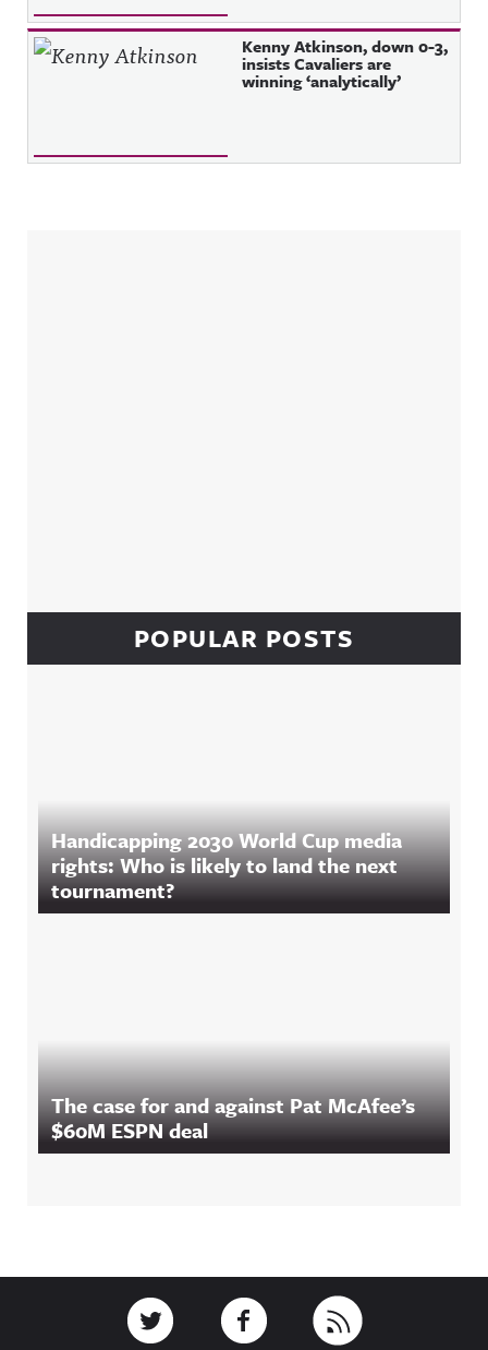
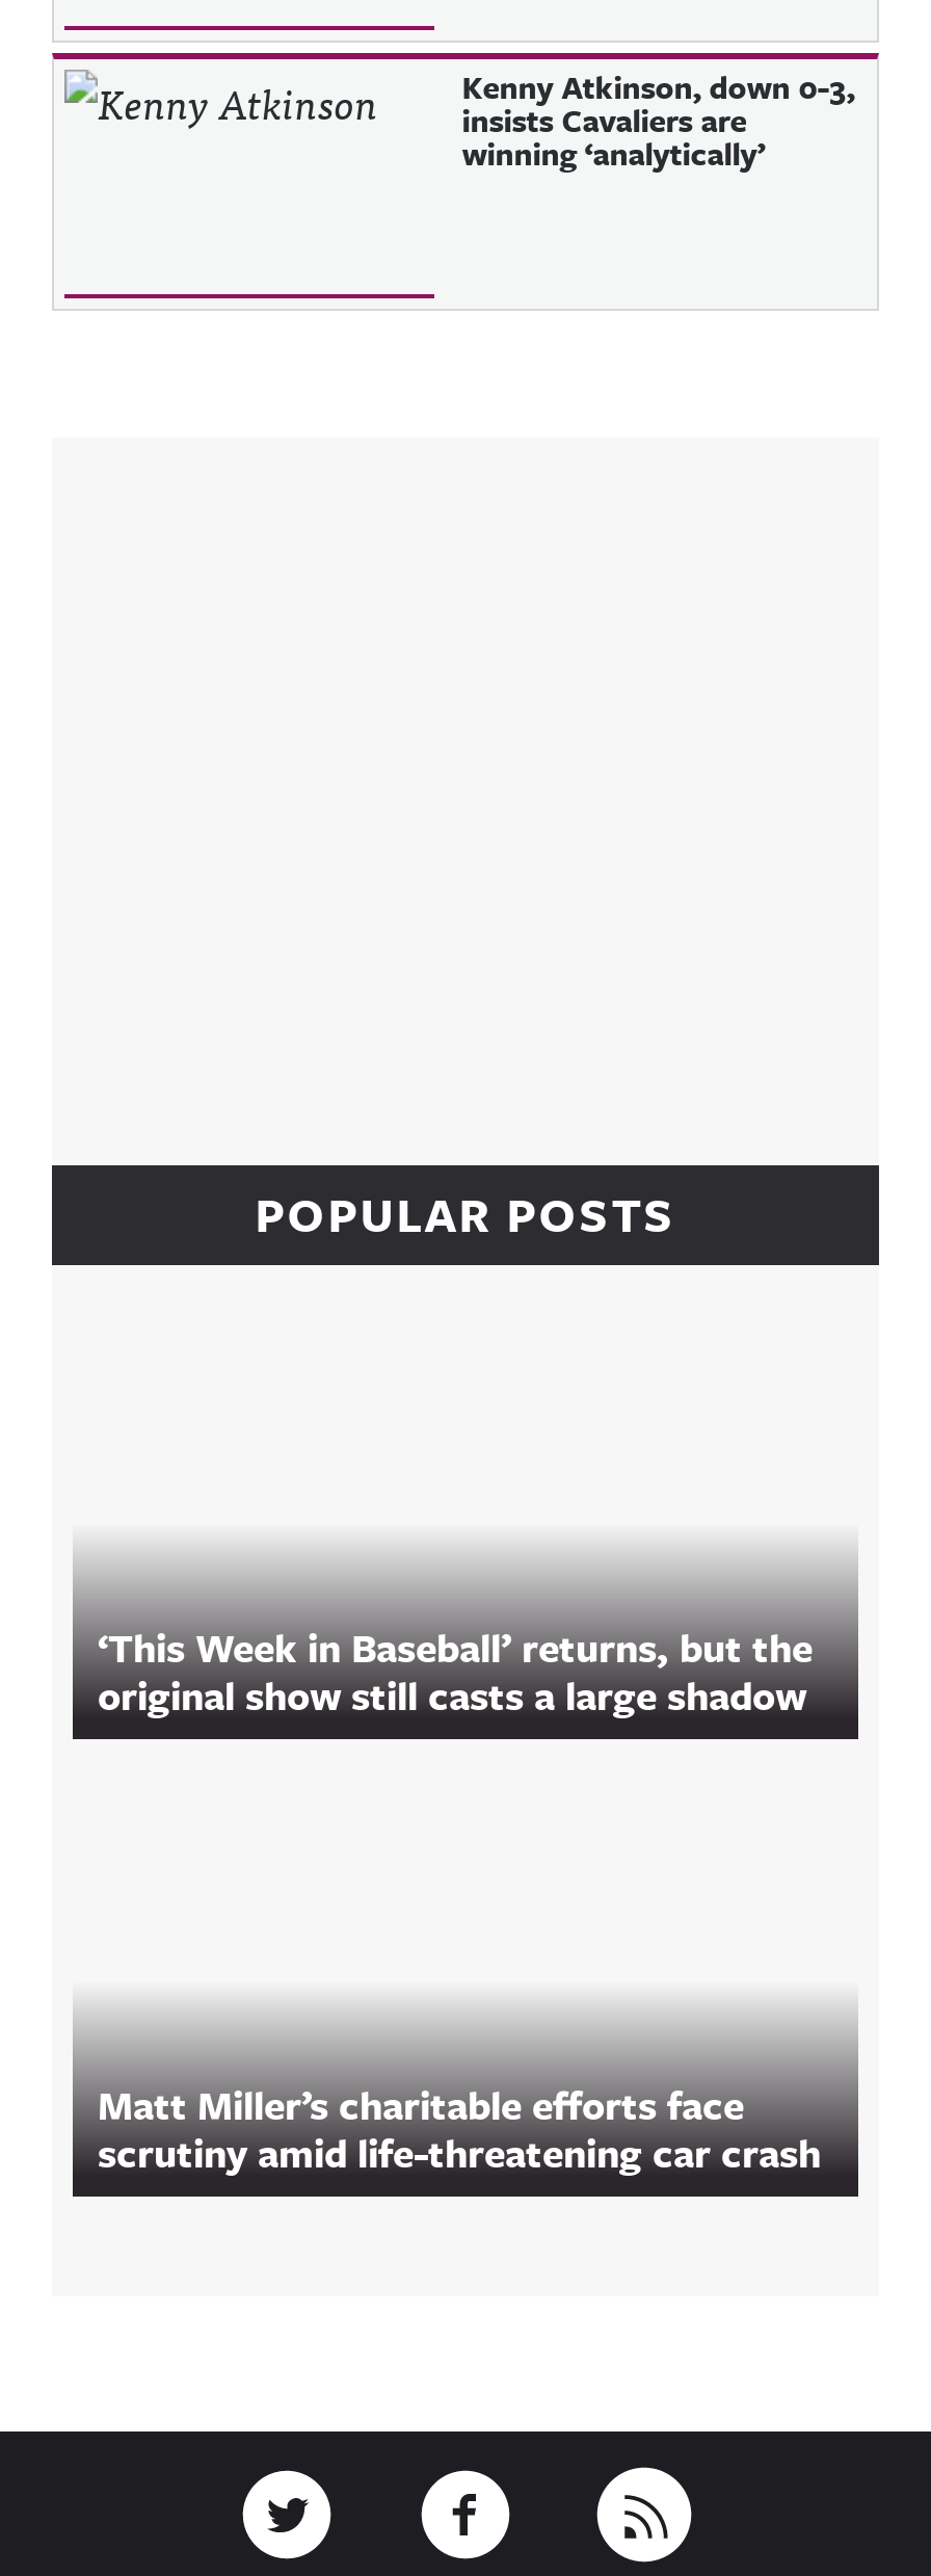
[51,825,402,905] Handicapping 2030 World Cup media | rights: Who is likely to land the next | tournament? -> [98,1619,813,1723] ‘This Week in Baseball’ returns, but the | original show still casts a large shadow
[51,1090,415,1145] The case for and against Pat McAfee’s | $60M ESPN deal -> [98,2076,821,2180] Matt Miller’s charitable efforts face | scrutiny amid life-threatening car crash

